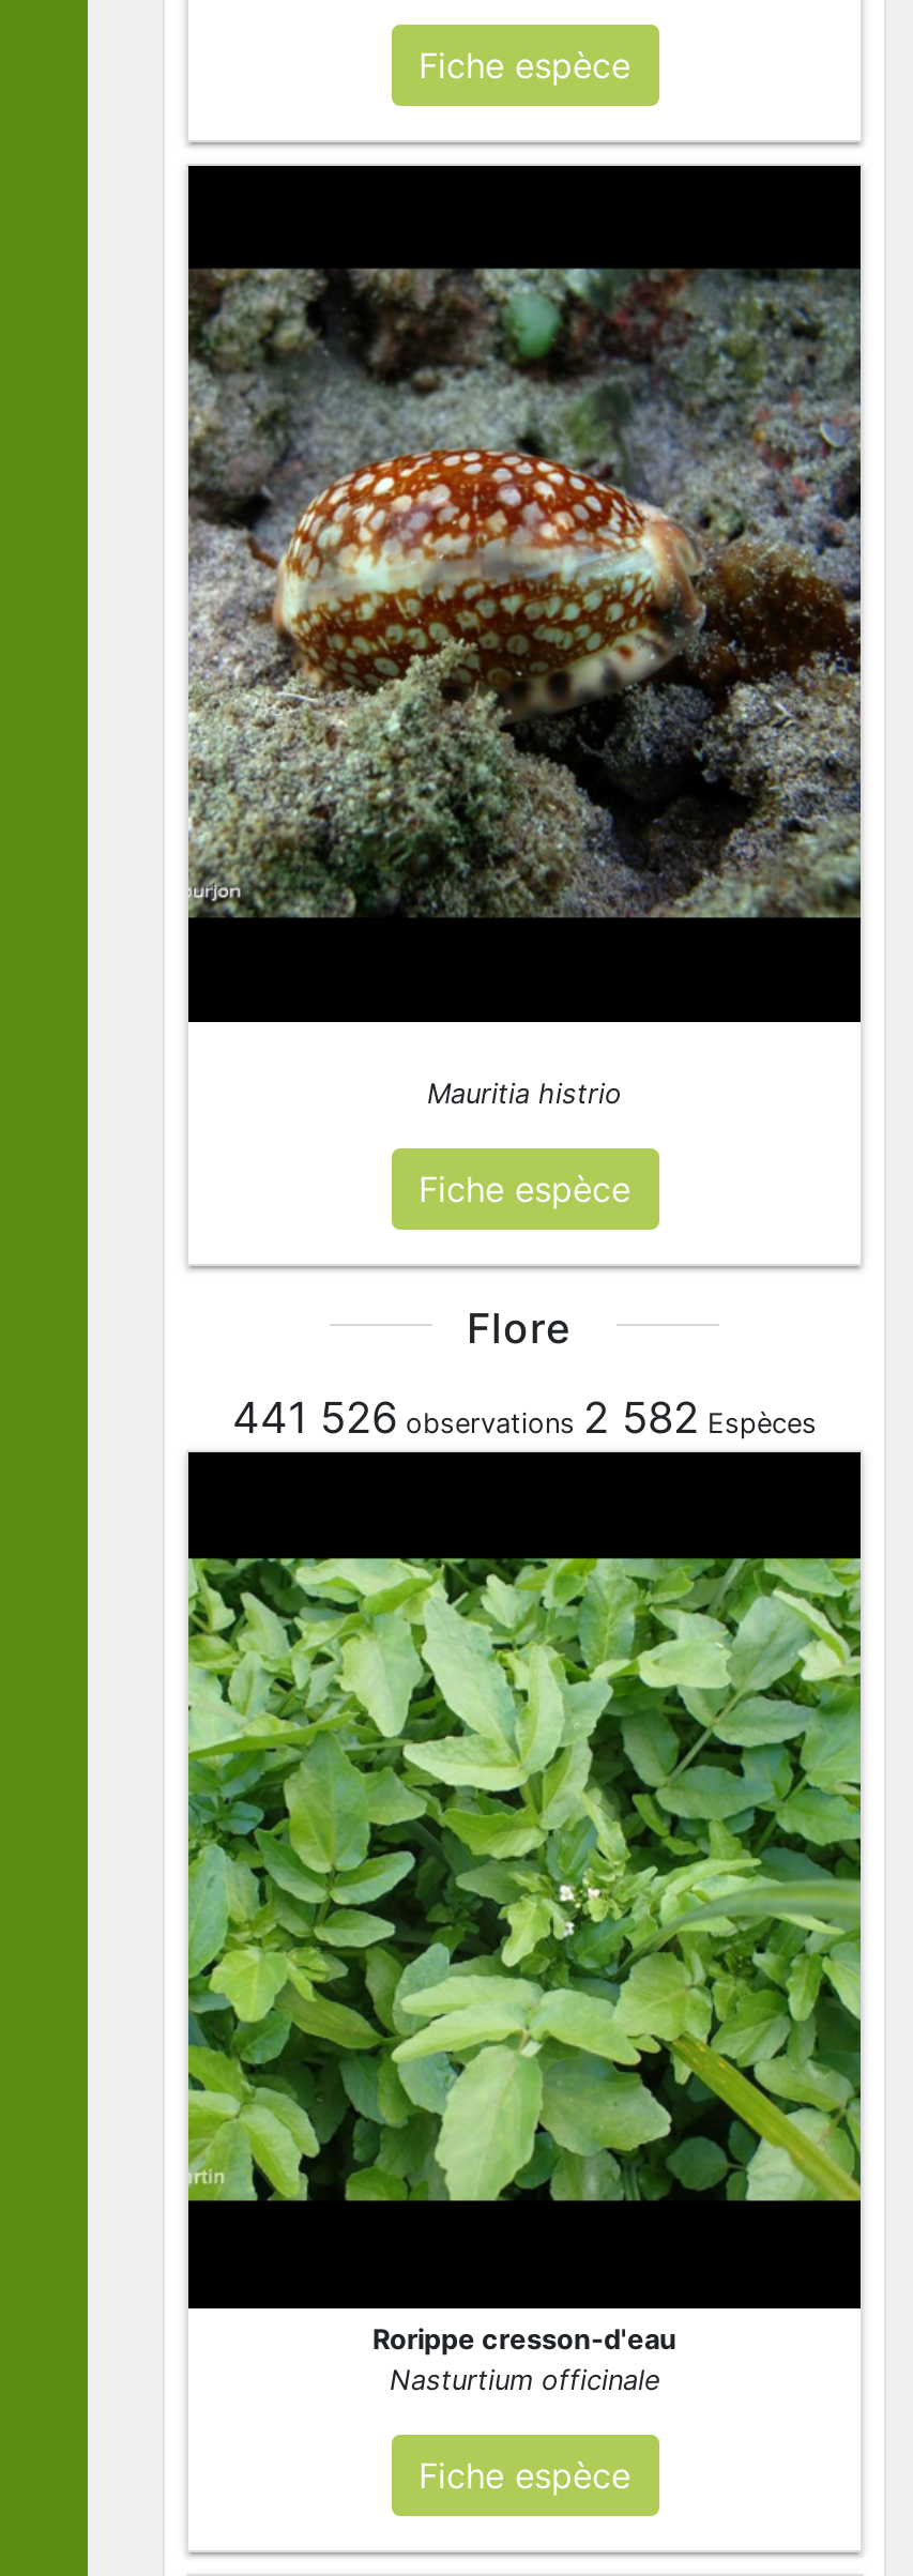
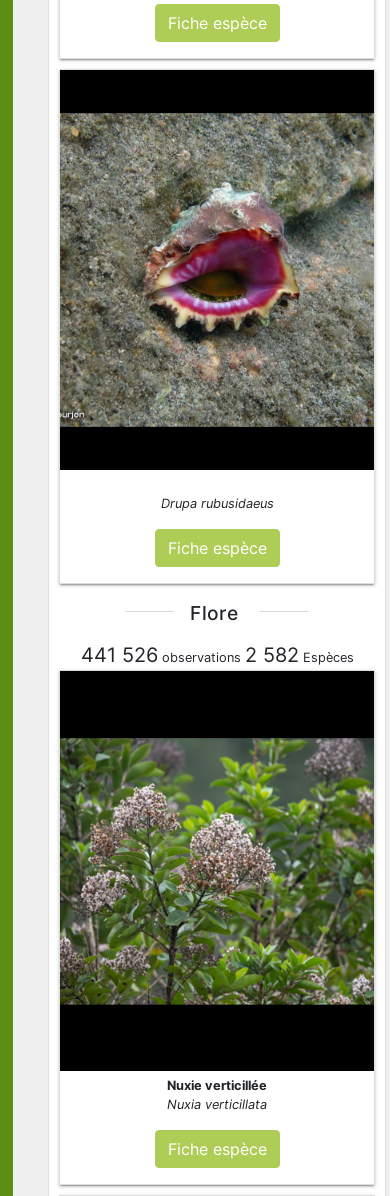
[186,258,861,930] [image] -> [59,112,374,428] [image]
[427,1078,622,1110] Mauritia histrio -> [160,496,273,511] Drupa rubusidaeus
[186,1555,863,2204] [image] -> [59,720,375,1021] [image]
[372,2324,676,2396] Rorippe cresson-d'eau | Nasturtium officinale -> [167,1078,267,1112] Nuxie verticillée | Nuxia verticillata

